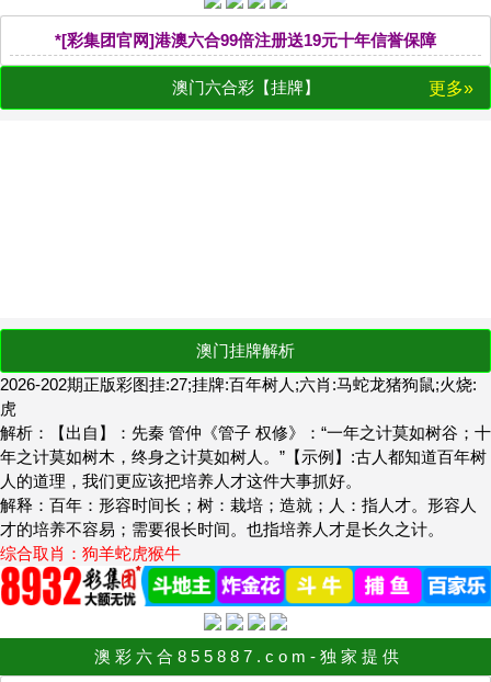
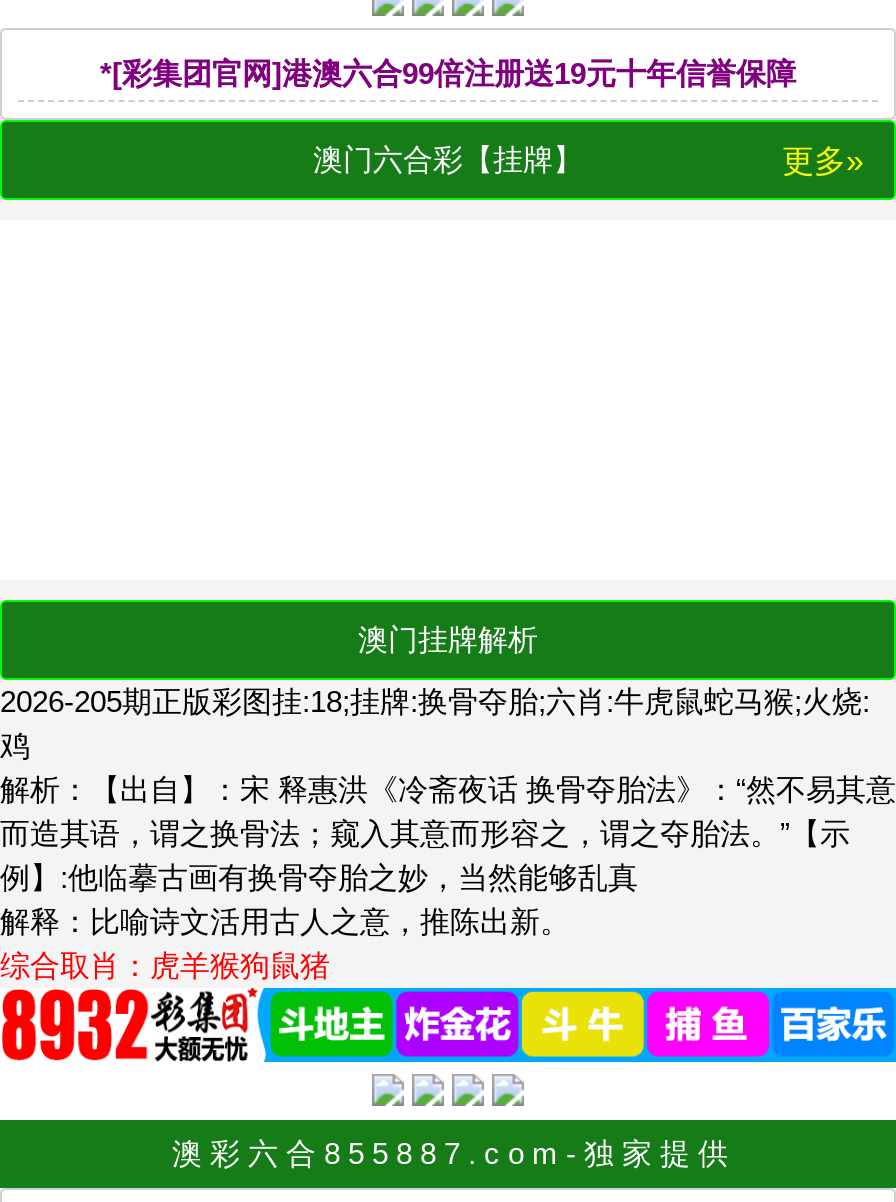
[0,375,491,563] 2026-202期正版彩图挂:27;挂牌:百年树人;六肖:马蛇龙猪狗鼠;火烧: | 虎 | 解析：【出自】：先秦 管仲《管子 权修》：“一年之计莫如树谷；十 | 年之计莫如树木，终身之计莫如树人。”【示例】:古人都知道百年树 | 人的道理，我们更应该把培养人才这件大事抓好。 | 解释：百年：形容时间长；树：栽培；造就；人：指人才。形容人 | 才的培养不容易；需要很长时间。也指培养人才是长久之计。 | 综合取肖：狗羊蛇虎猴牛 -> [0,684,896,982] 2026-205期正版彩图挂:18;挂牌:换骨夺胎;六肖:牛虎鼠蛇马猴;火烧: | 鸡 | 解析：【出自】：宋 释惠洪《冷斋夜话 换骨夺胎法》：“然不易其意 | 而造其语，谓之换骨法；窥入其意而形容之，谓之夺胎法。”【示 | 例】:他临摹古画有换骨夺胎之妙，当然能够乱真 | 解释：比喻诗文活用古人之意，推陈出新。 | 综合取肖：虎羊猴狗鼠猪

